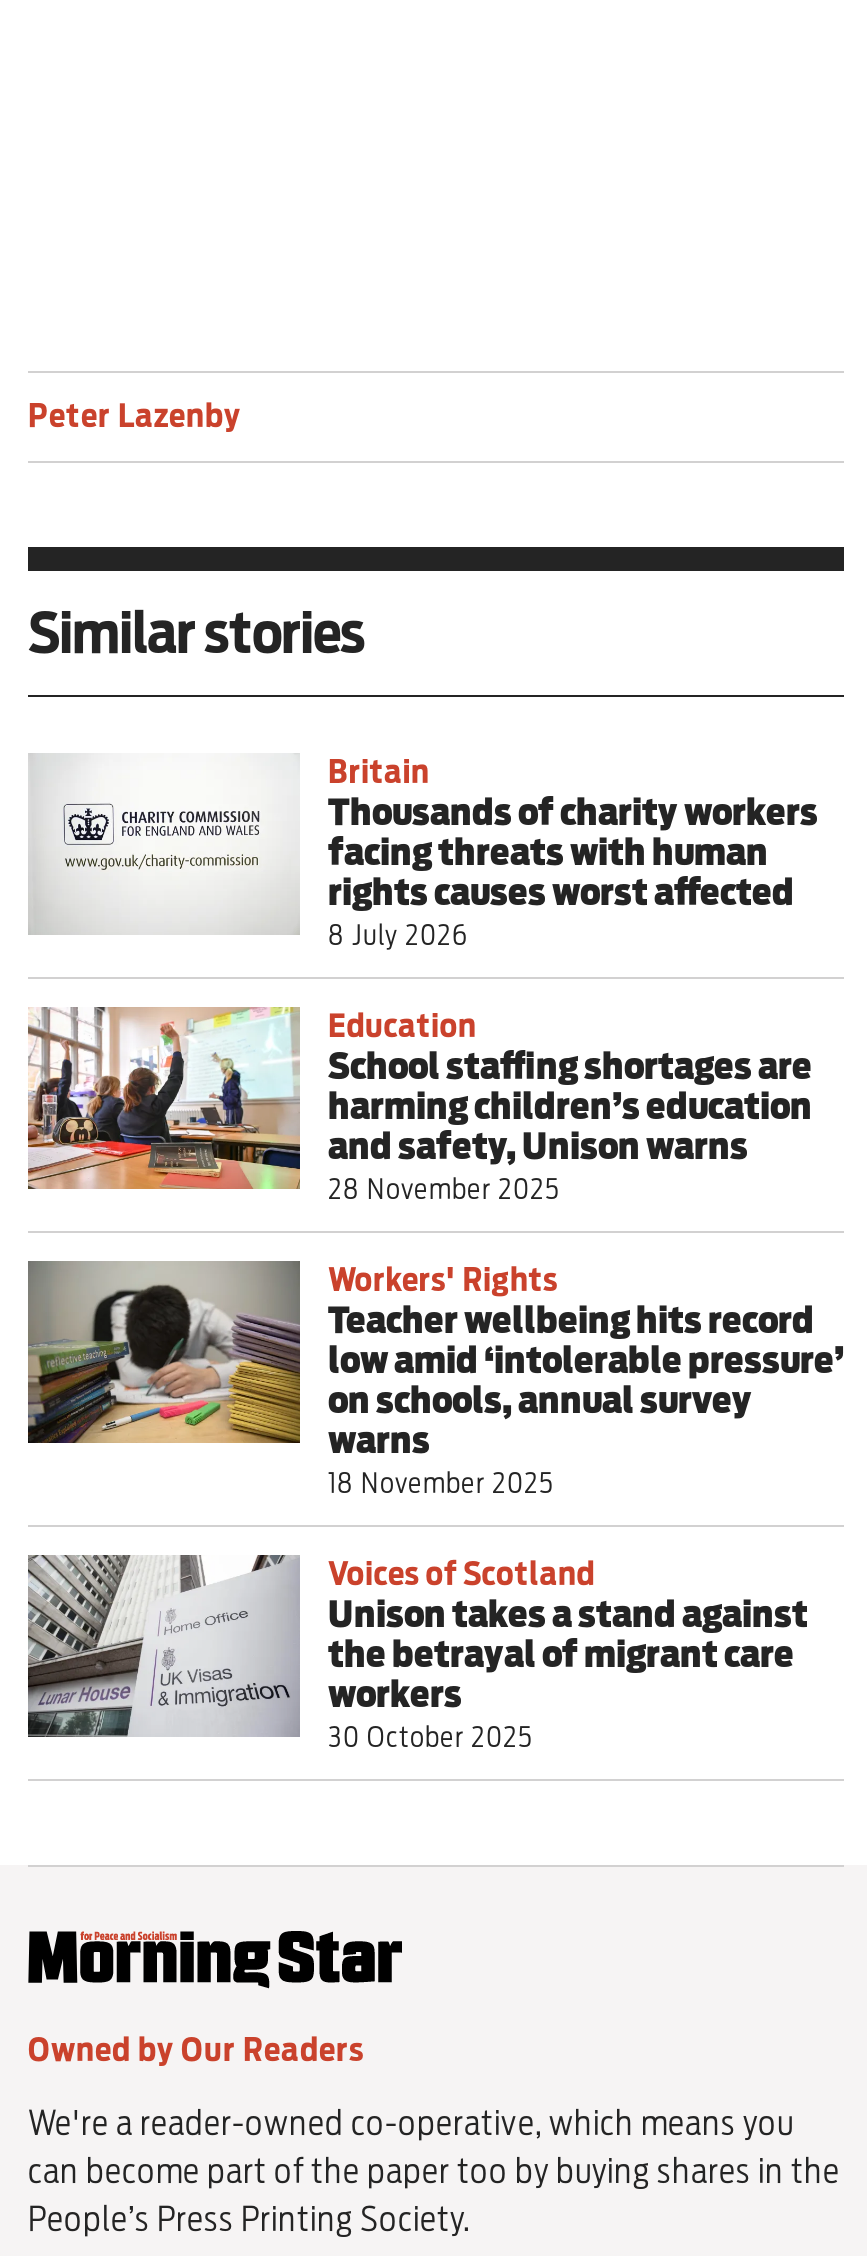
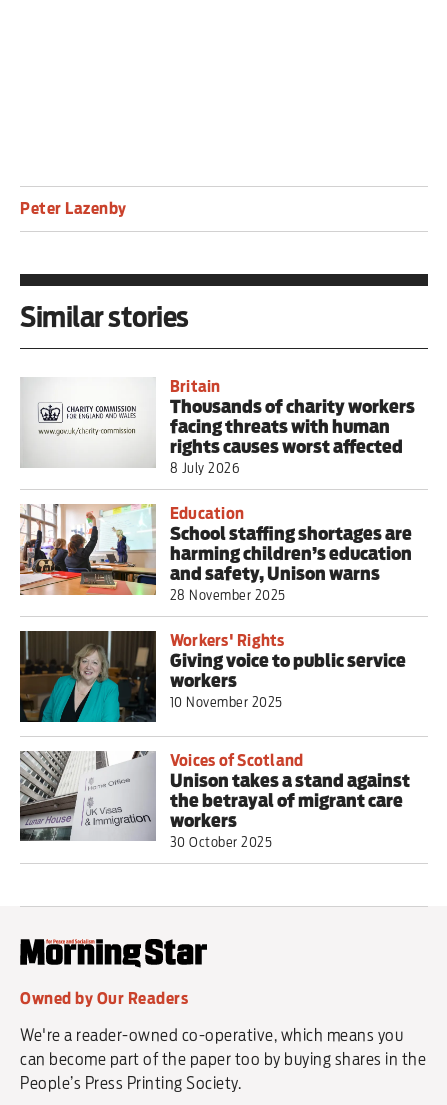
[26,1263,844,1499] [image] | Teacher wellbeing hits record | low amid ‘intolerable pressure’ | on schools, annual survey | warns | 18 November 2025 -> [19,631,406,723] [image] | Giving voice to public service | workers | 10 November 2025

